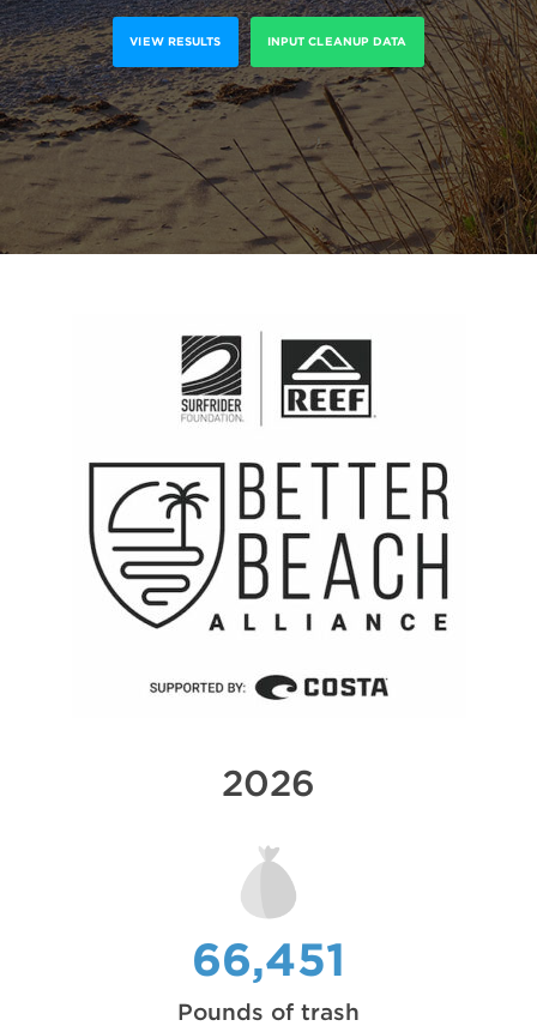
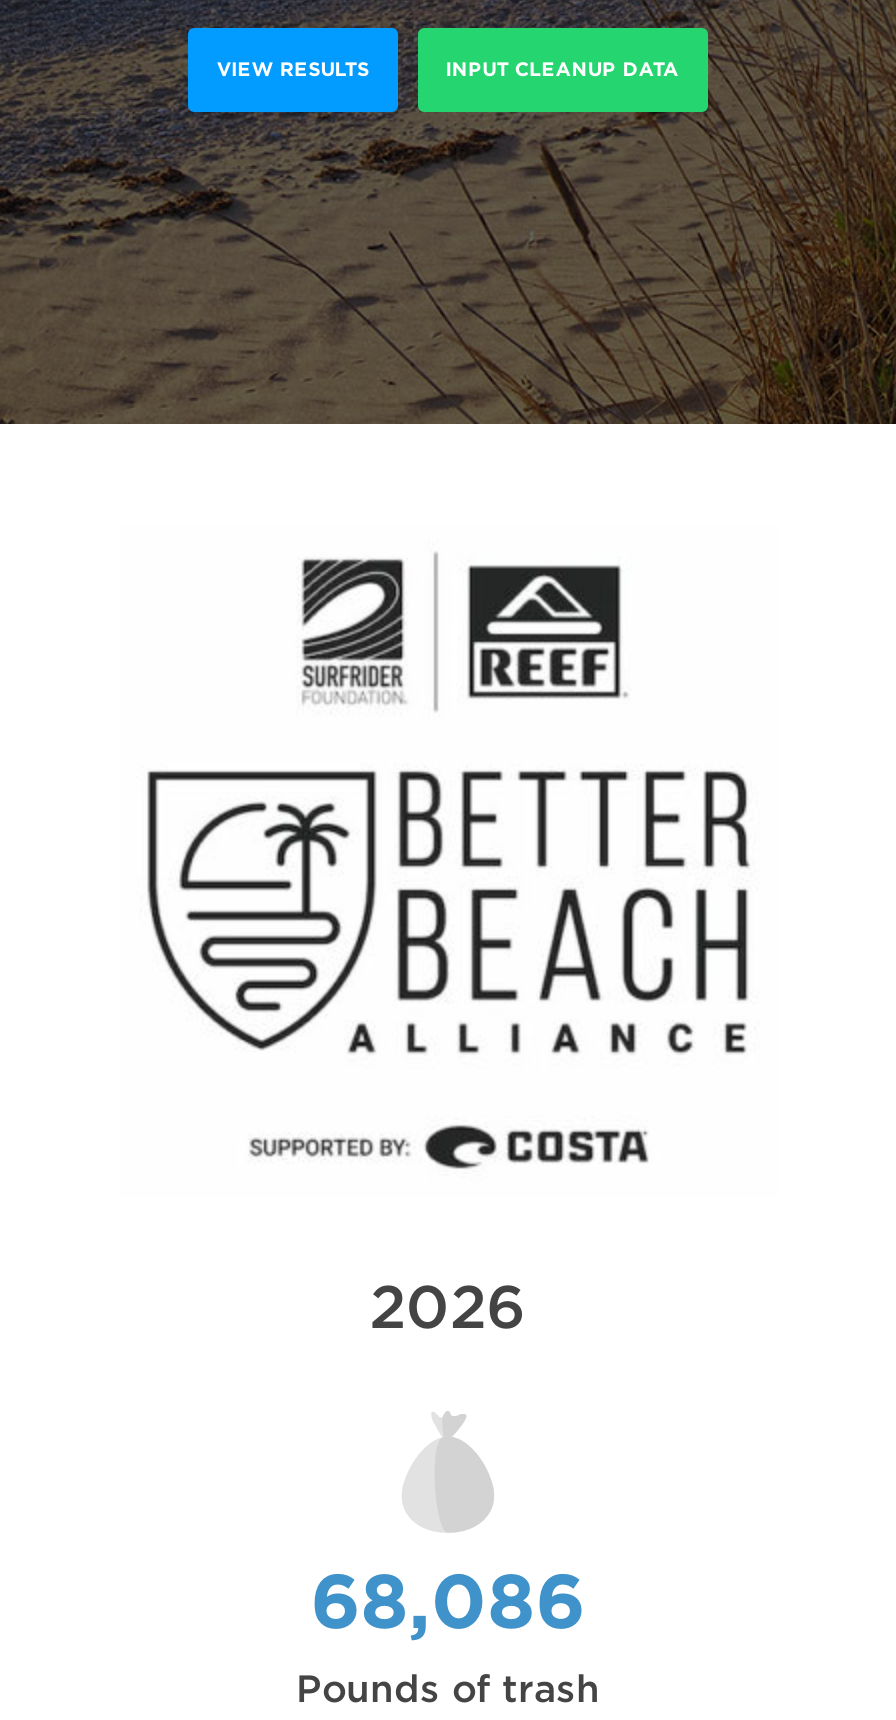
[192,932,345,986] 66,451 -> [310,1555,586,1645] 68,086

